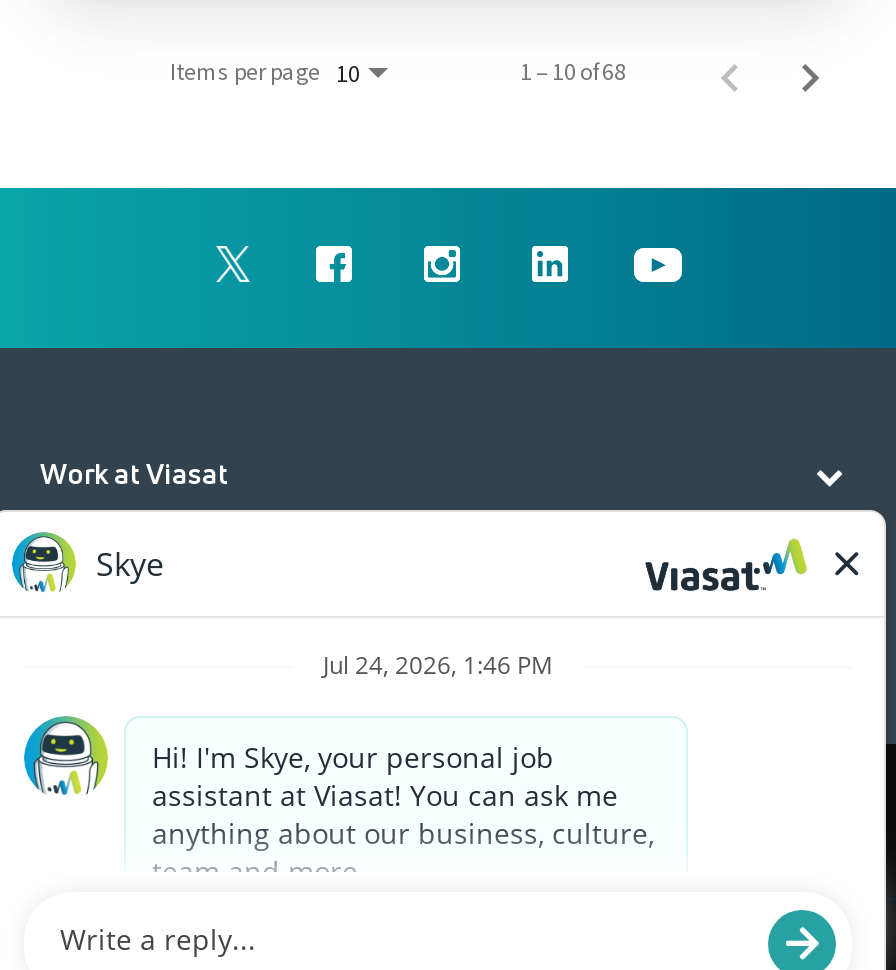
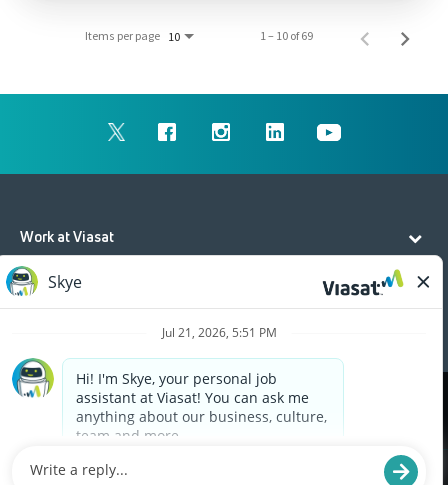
[520,55,626,85] 1 – 10 of 68 -> [260,28,313,43] 1 – 10 of 69

